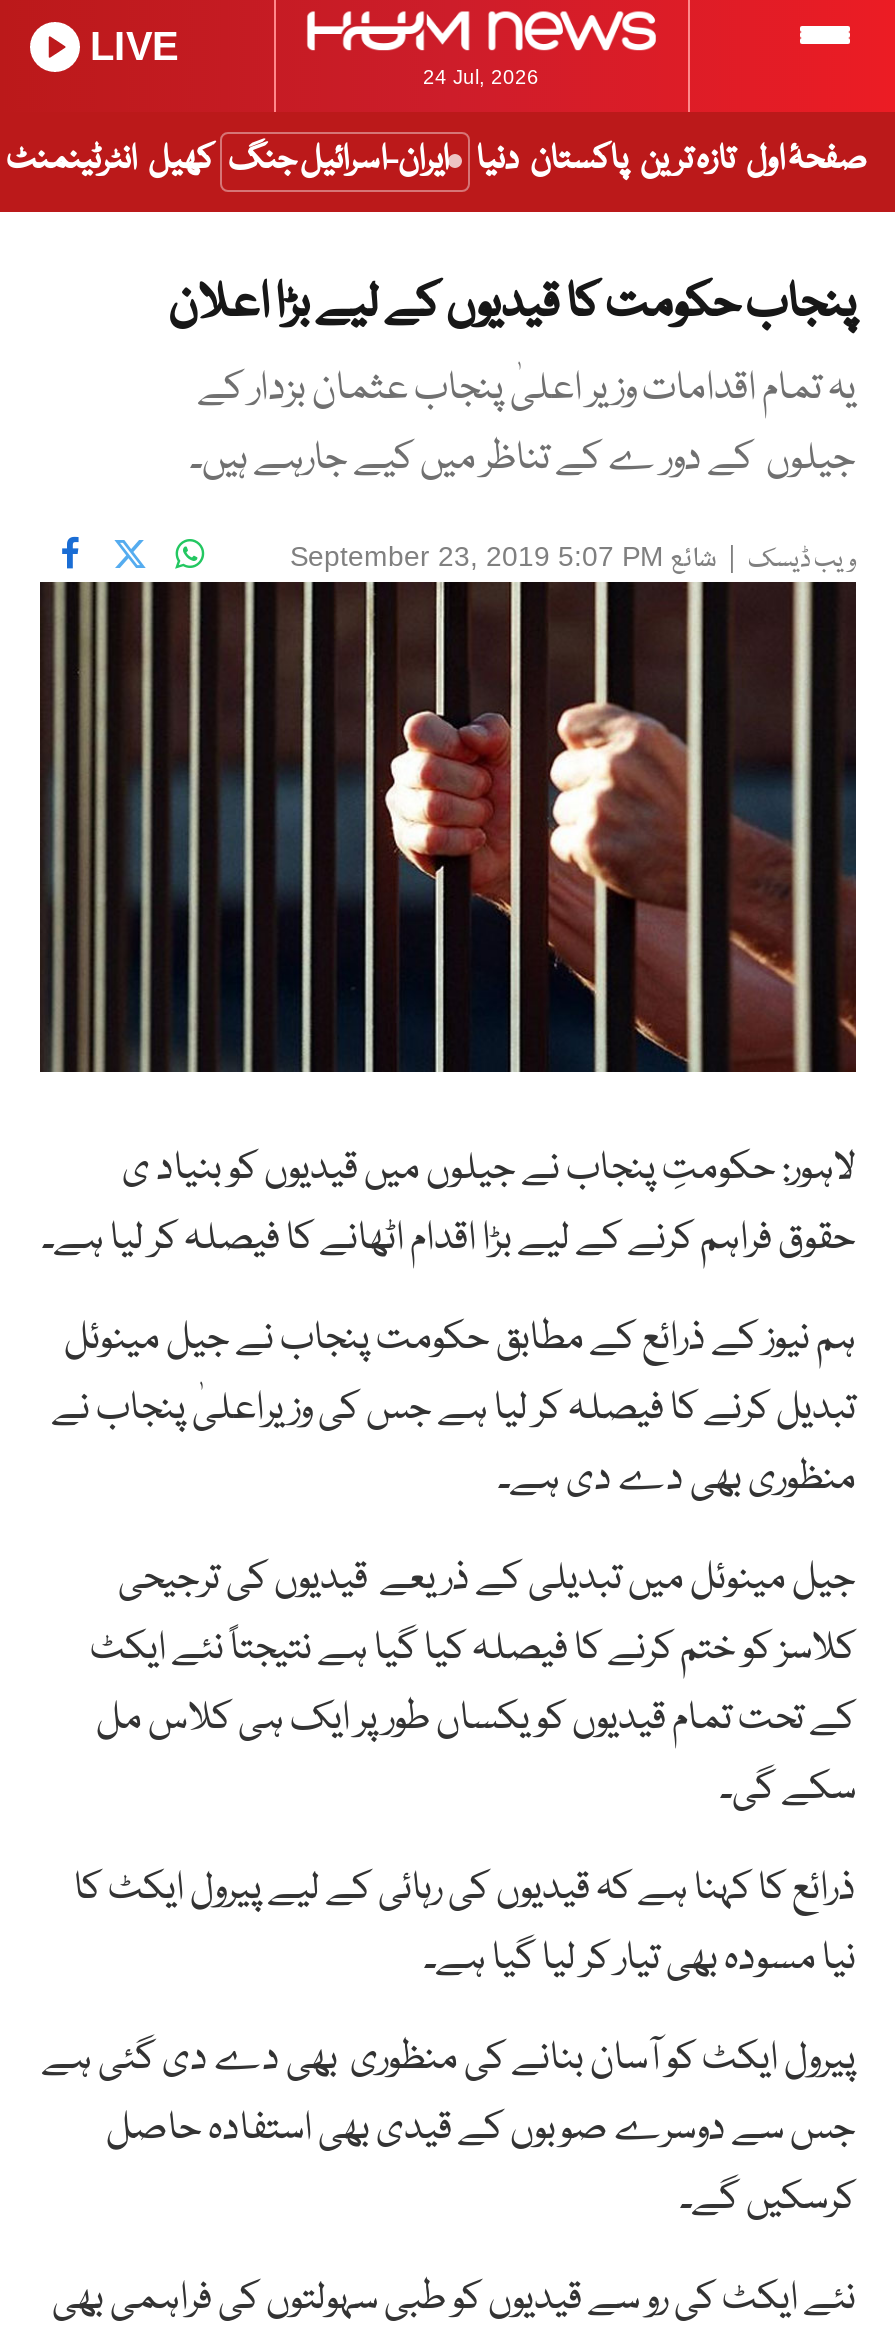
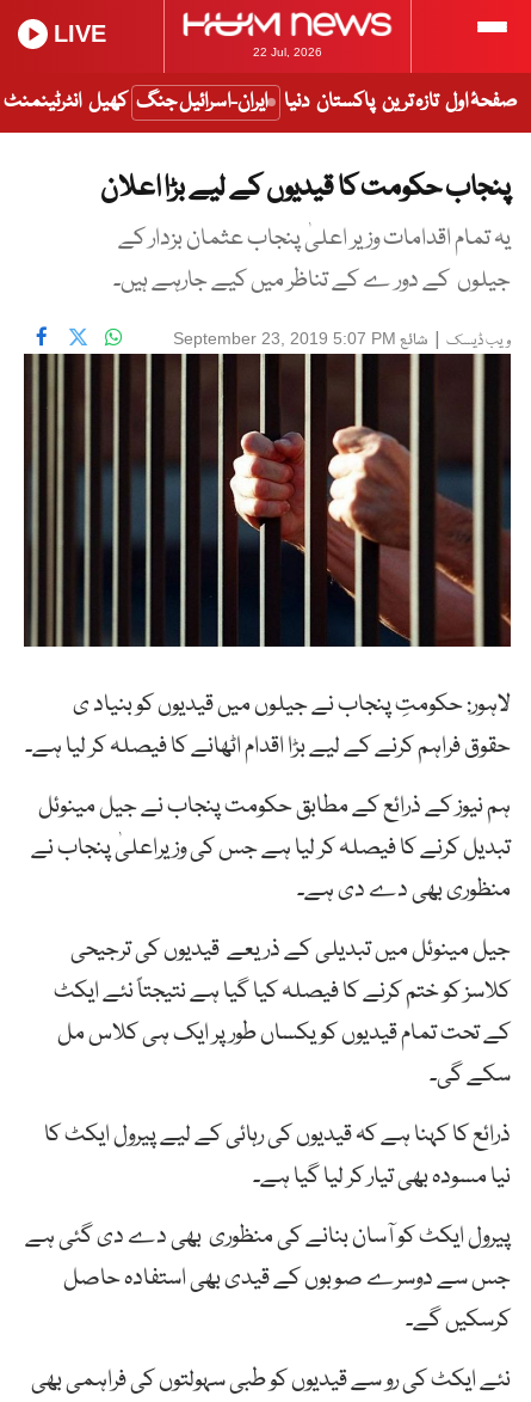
[423,66,539,88] 24 Jul, 2026 -> [252,45,322,59] 22 Jul, 2026

